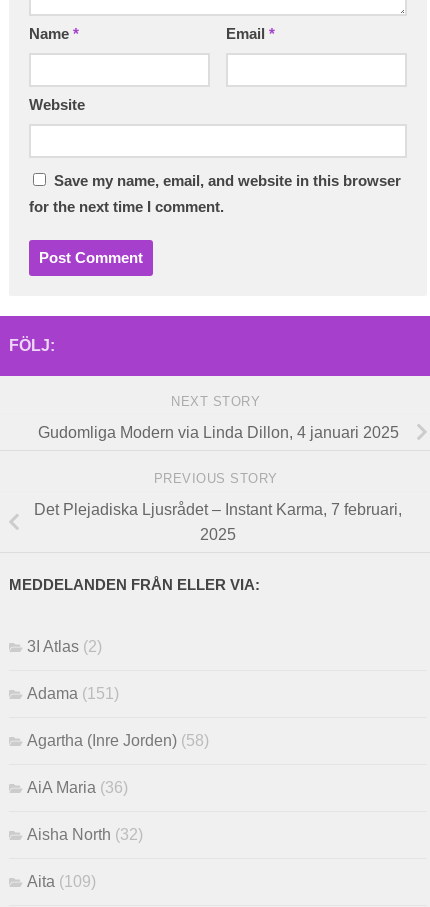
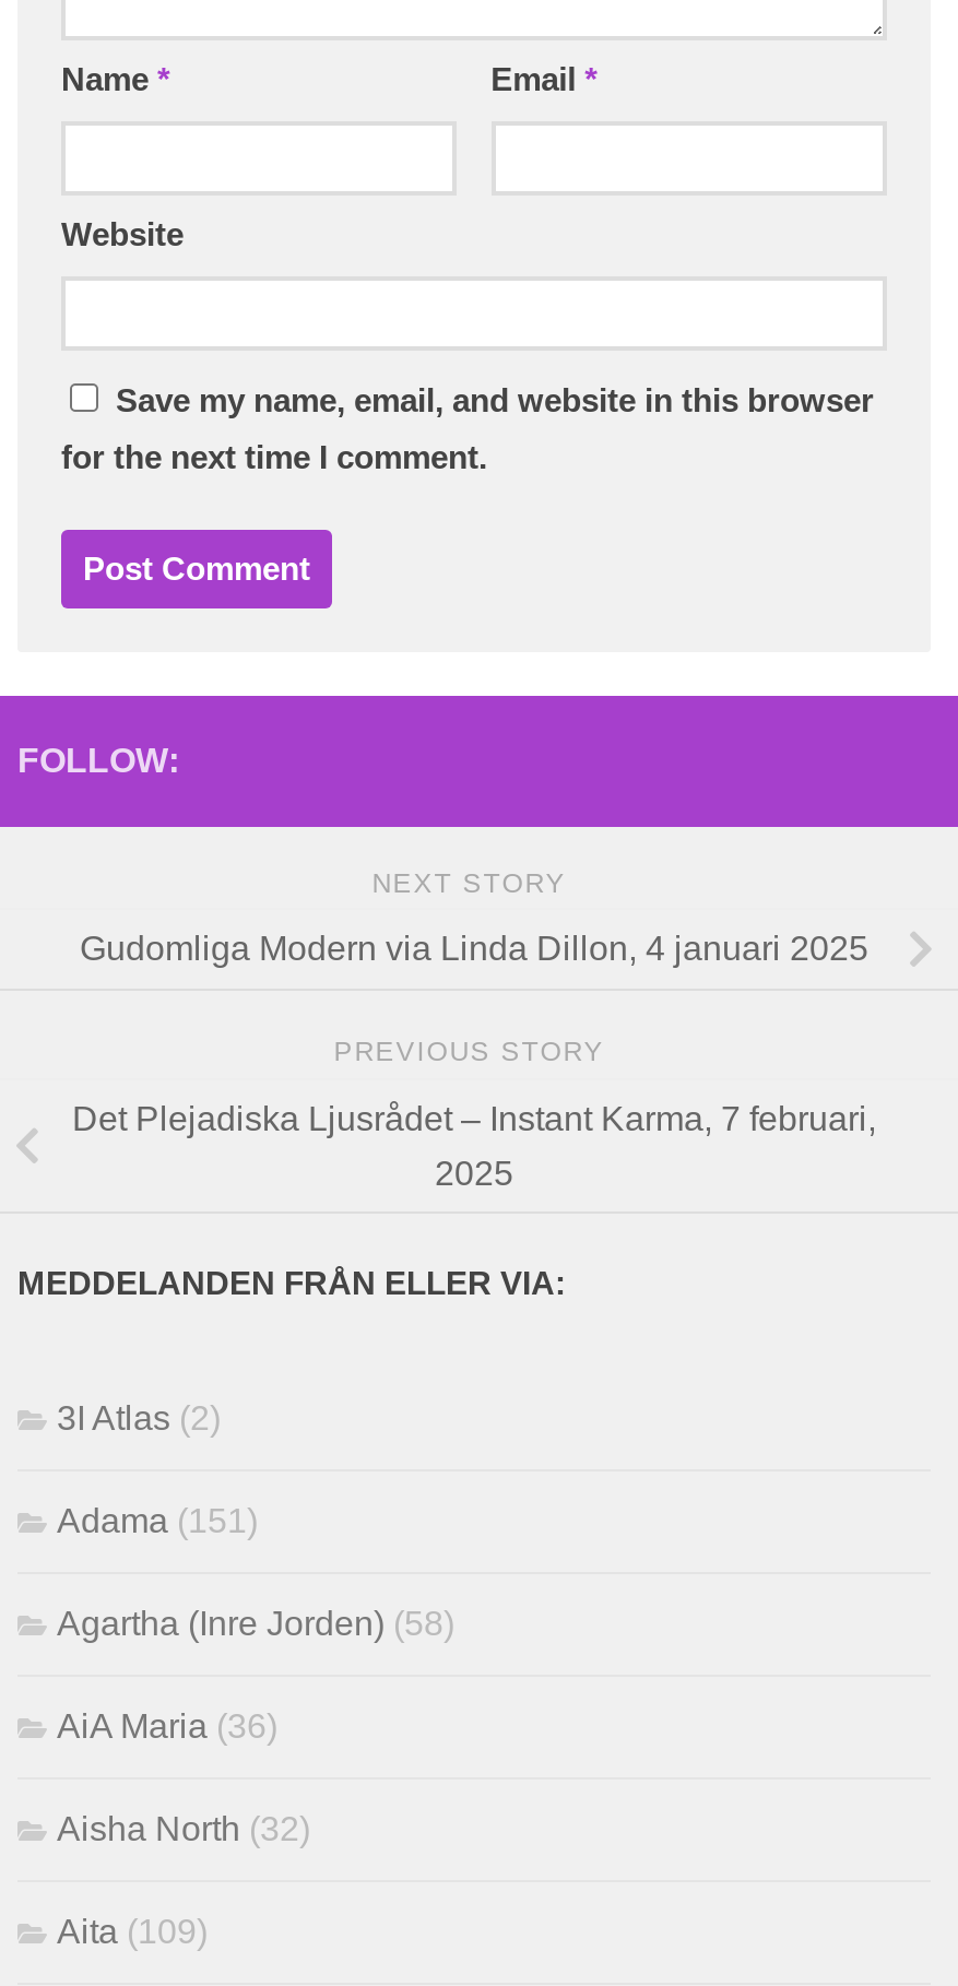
[9,337,55,354] FÖLJ: -> [17,741,179,778] FOLLOW:

